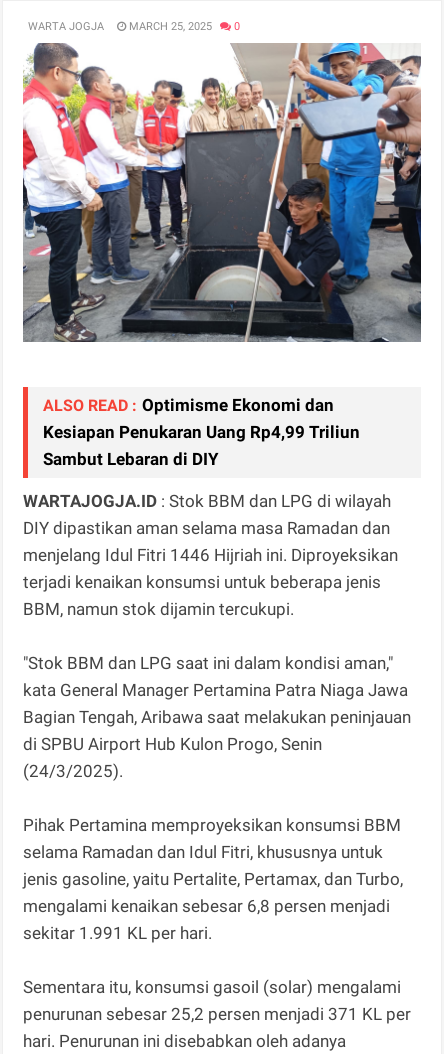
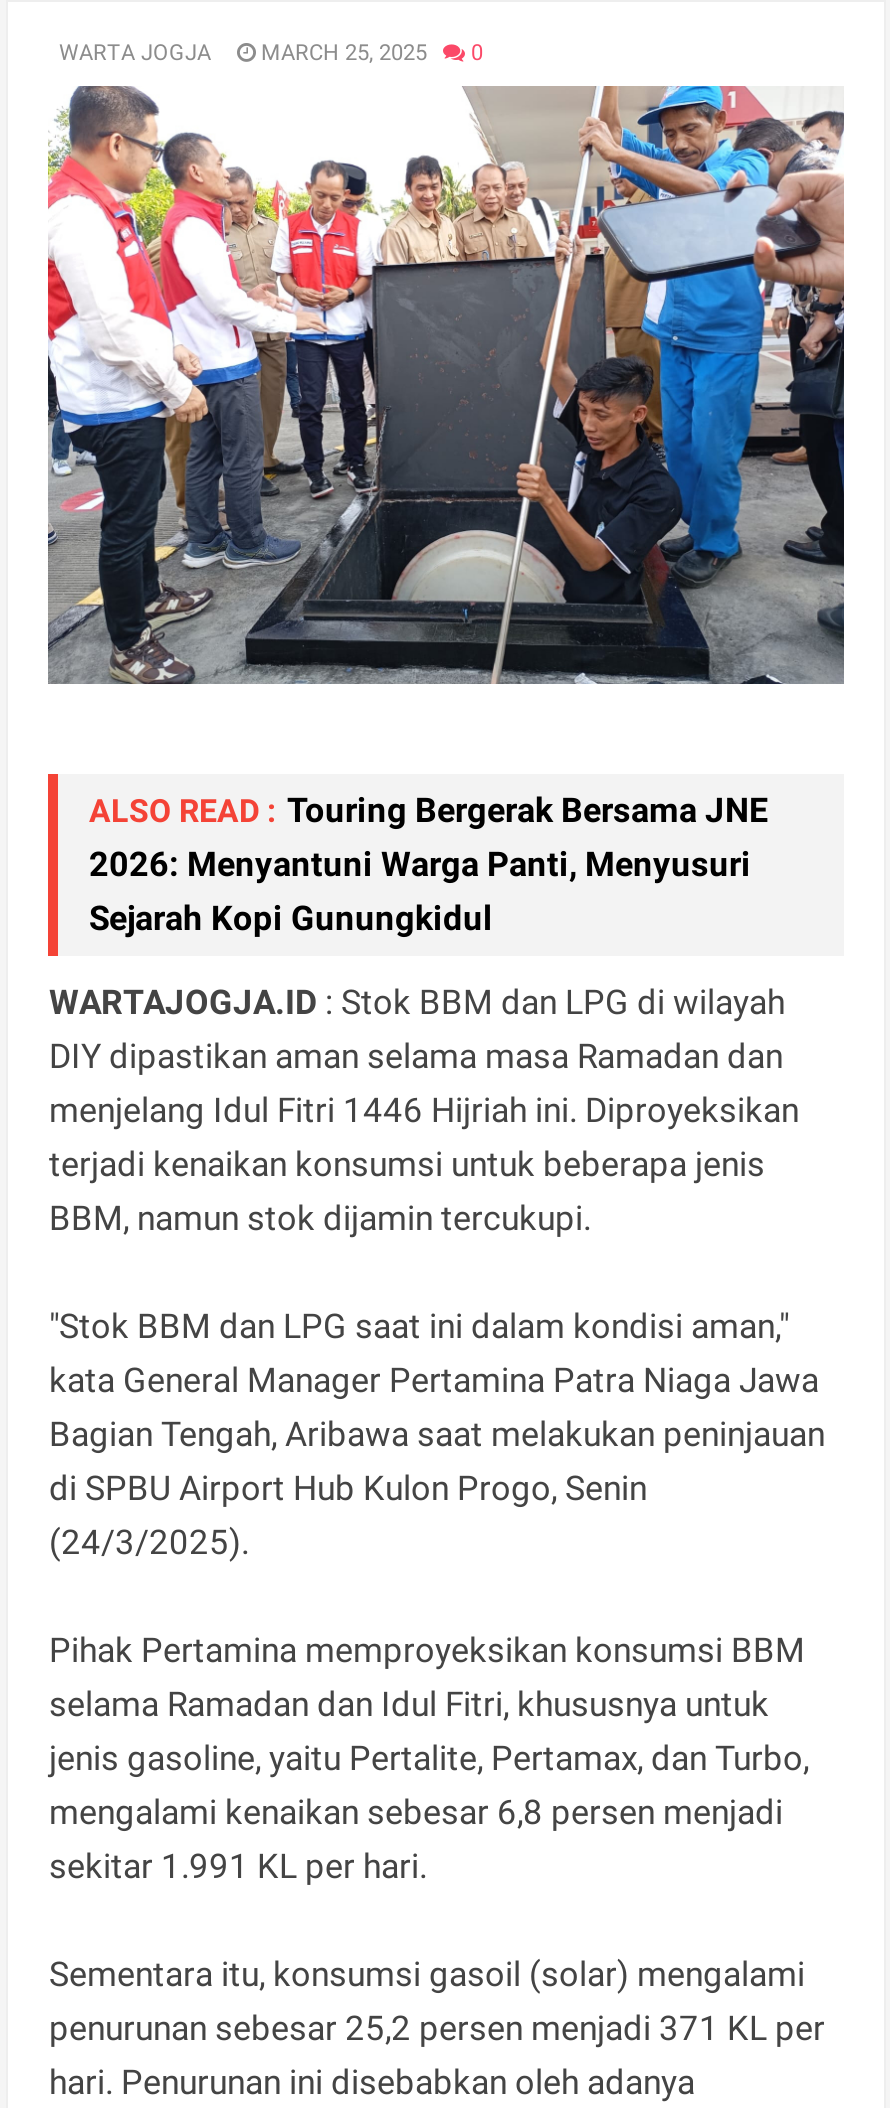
[43,395,360,469] ALSO READ : Optimisme Ekonomi dan | Kesiapan Penukaran Uang Rp4,99 Triliun | Sambut Lebaran di DIY -> [89,789,769,937] ALSO READ : Touring Bergerak Bersama JNE | 2026: Menyantuni Warga Panti, Menyusuri | Sejarah Kopi Gunungkidul

